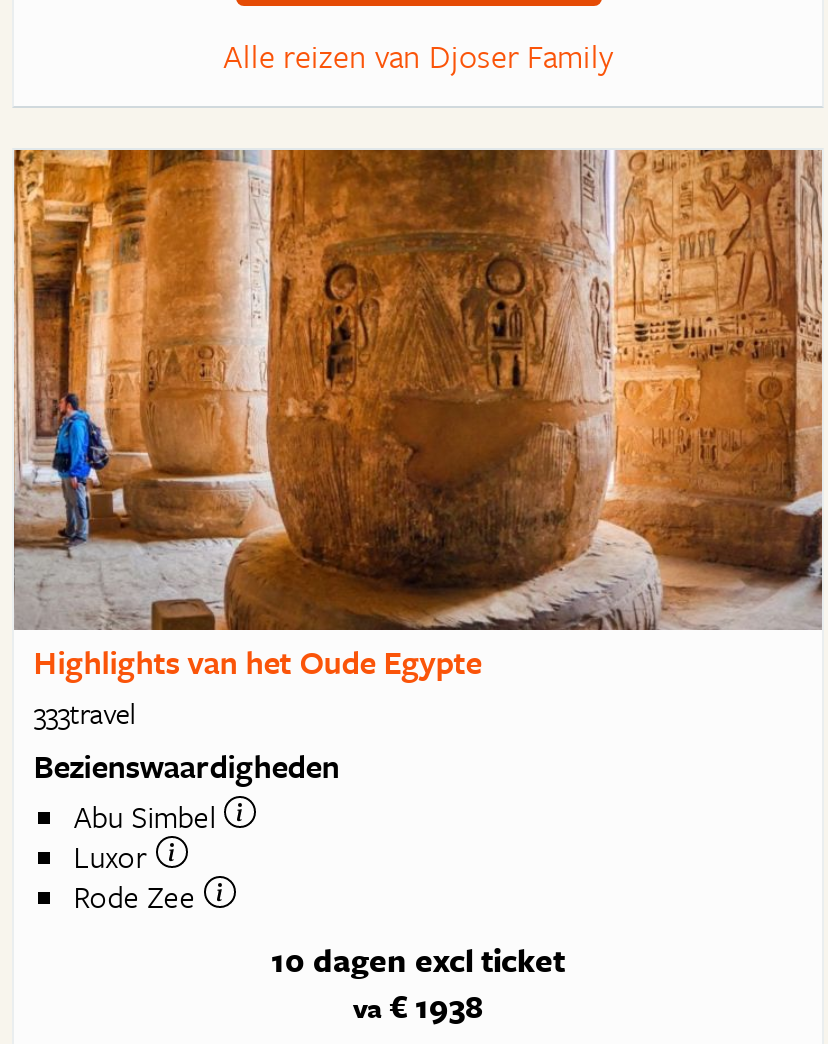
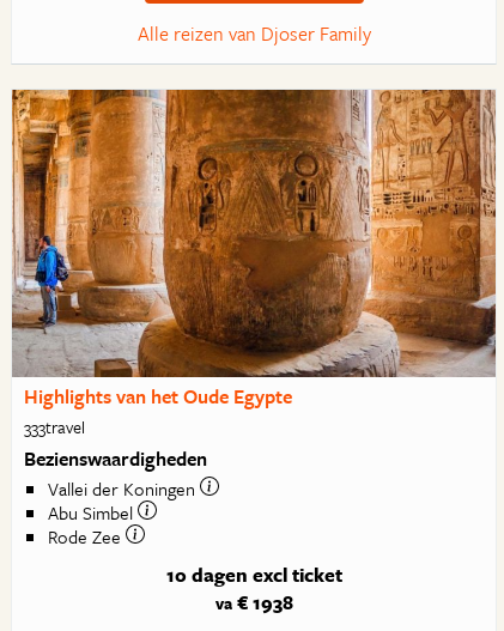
none -> [48,476,200,502] Vallei der Koningen
moved [74,795,224,839] -> [48,500,137,526]: Abu Simbel
[74,835,156,879] Luxor -> none

